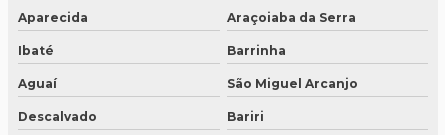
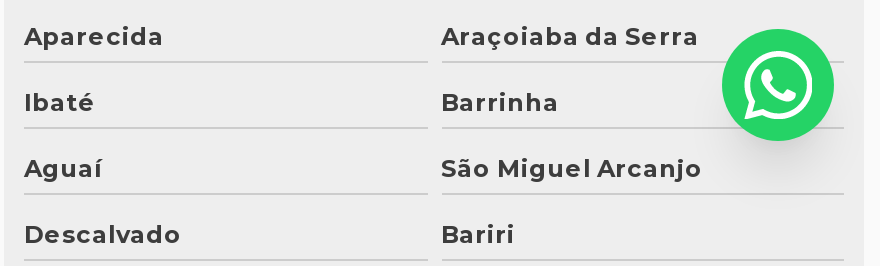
none -> [720,27,836,145] [image]

